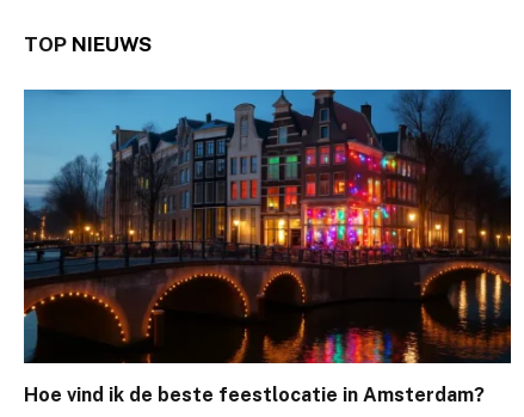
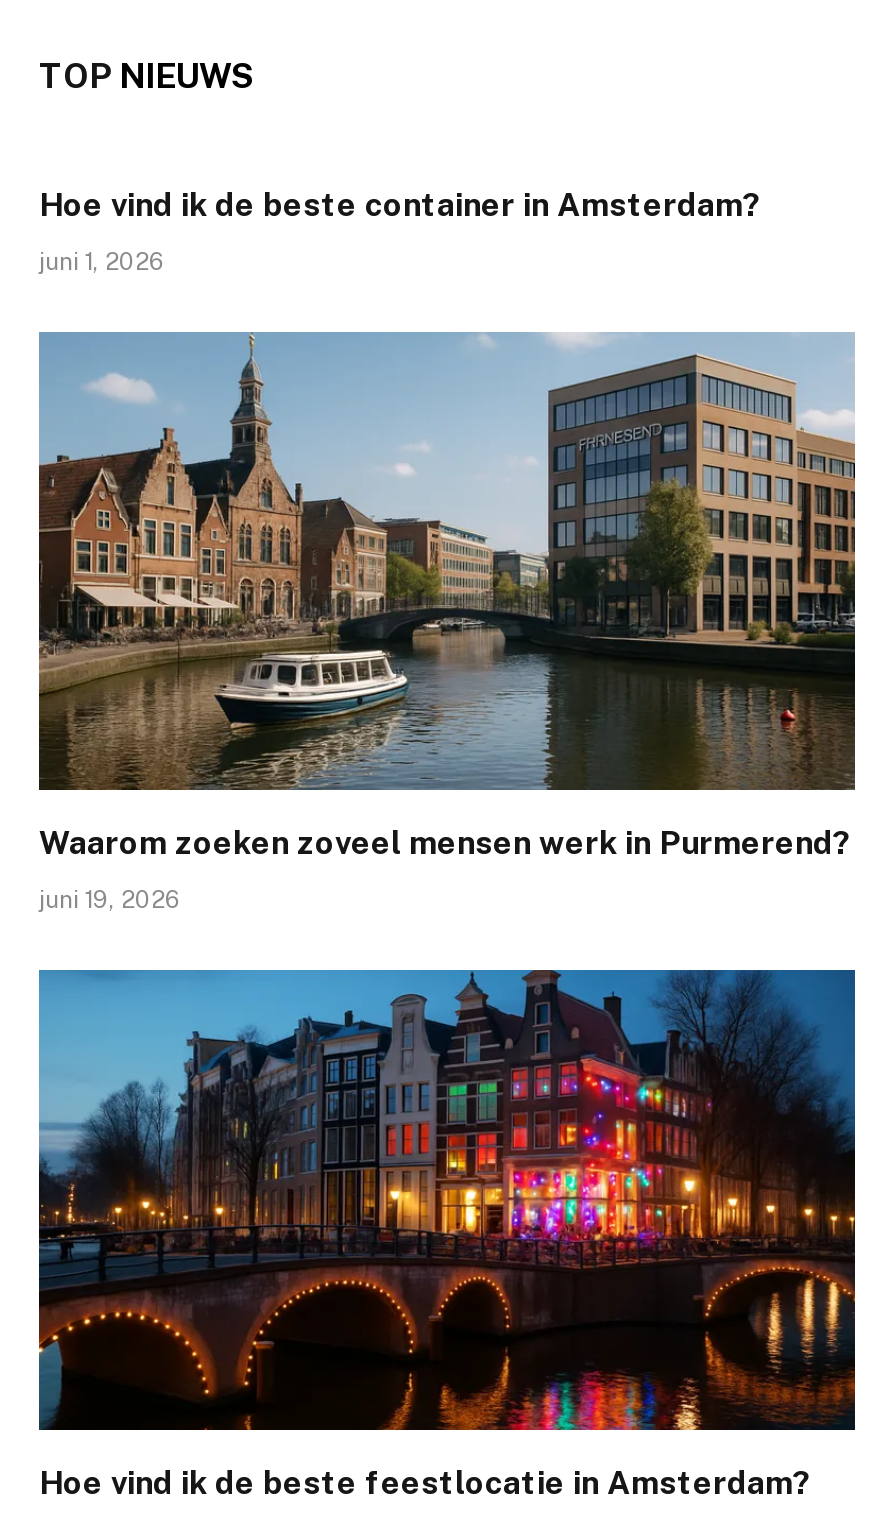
none -> [37,330,857,914] [image] | Waarom zoeken zoveel mensen werk in Purmerend? | juni 19, 2026
none -> [39,185,761,275] Hoe vind ik de beste container in Amsterdam? | juni 1, 2026

